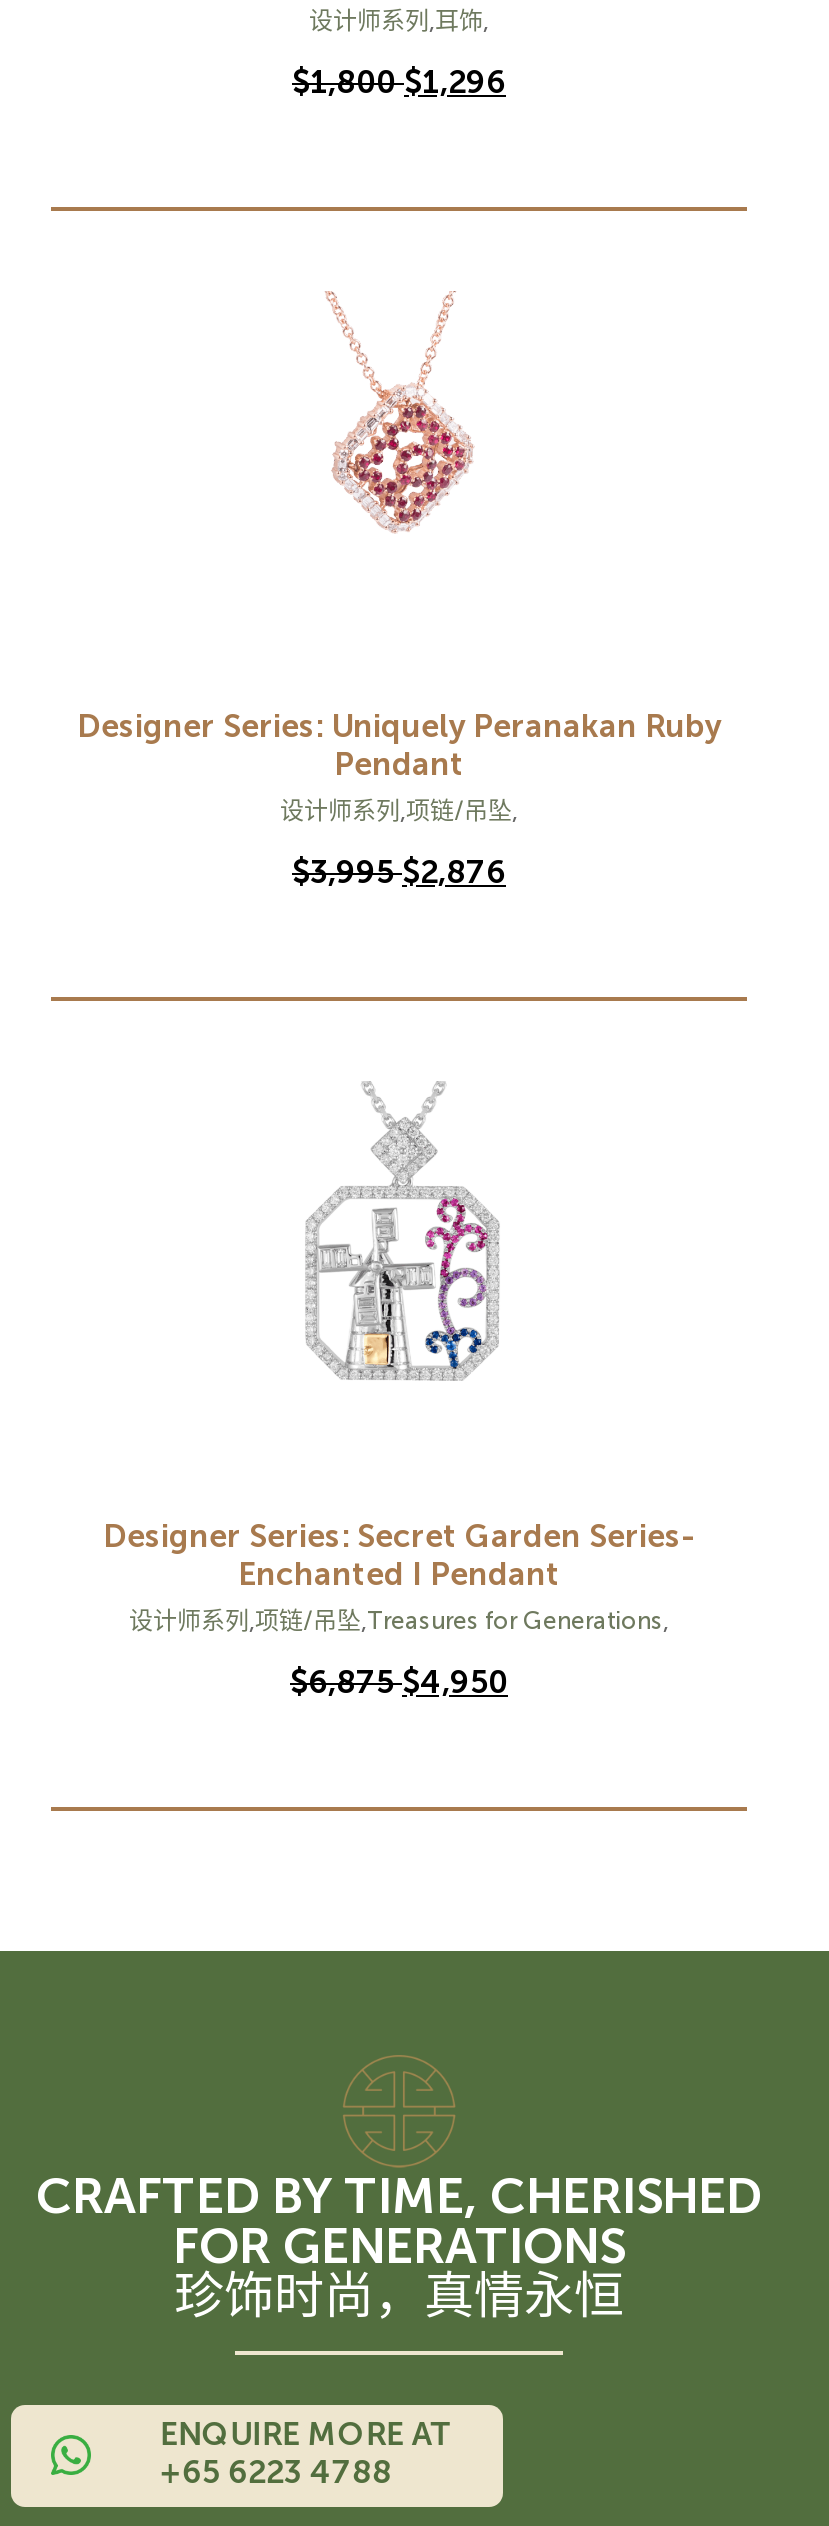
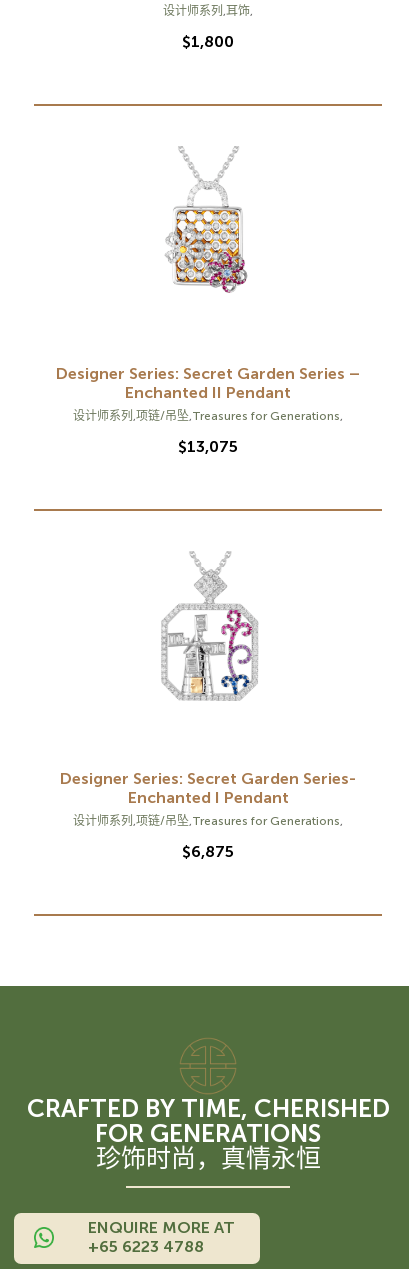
[292,63,506,101] $1,800 $1,296 -> [182,31,234,50] $1,800
[321,290,475,566] [image] -> [165,146,248,294] [image]
[77,707,721,825] Designer Series: Uniquely Peranakan Ruby | Pendant | 设计师系列,项链/吊坠, -> [56,363,360,422] Designer Series: Secret Garden Series – | Enchanted II Pendant | 设计师系列,项链/吊坠,Treasures for Generations,
[292,853,506,891] $3,995 $2,876 -> [178,436,238,455] $13,075
[290,1663,508,1701] $6,875 $4,950 -> [182,841,234,860] $6,875

